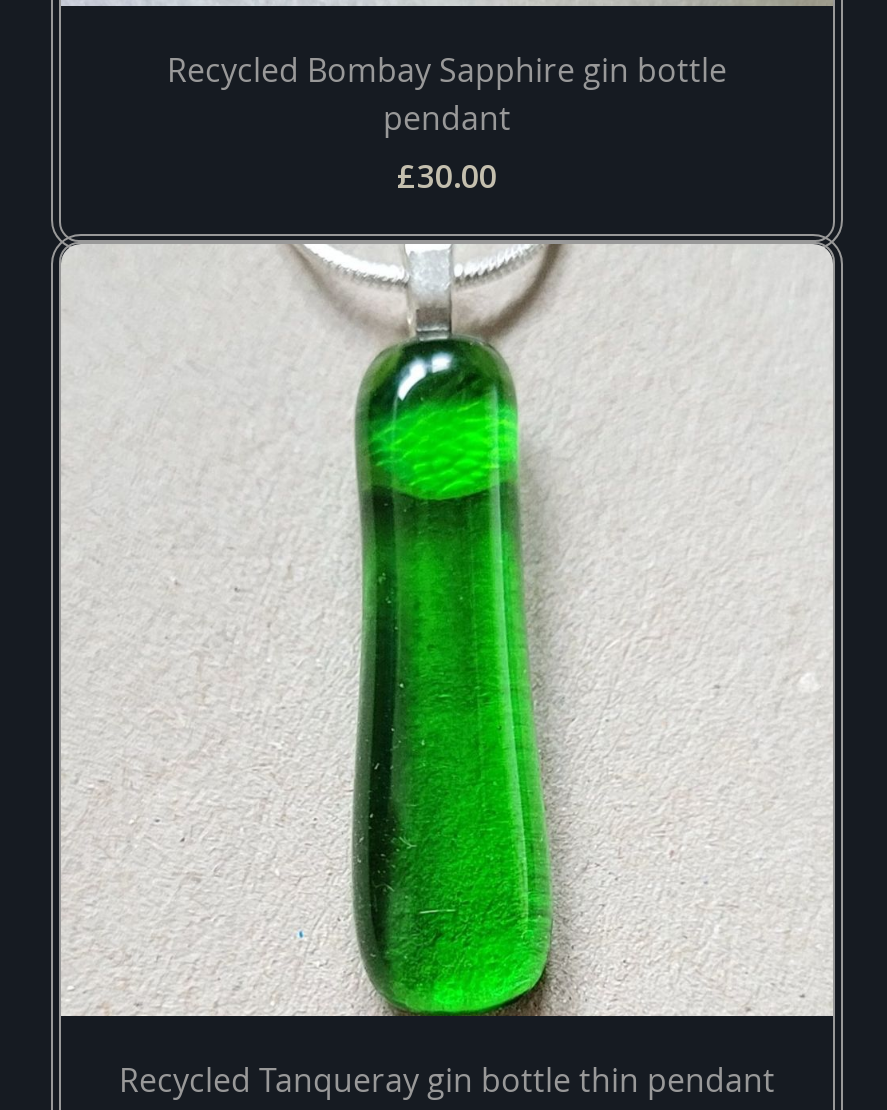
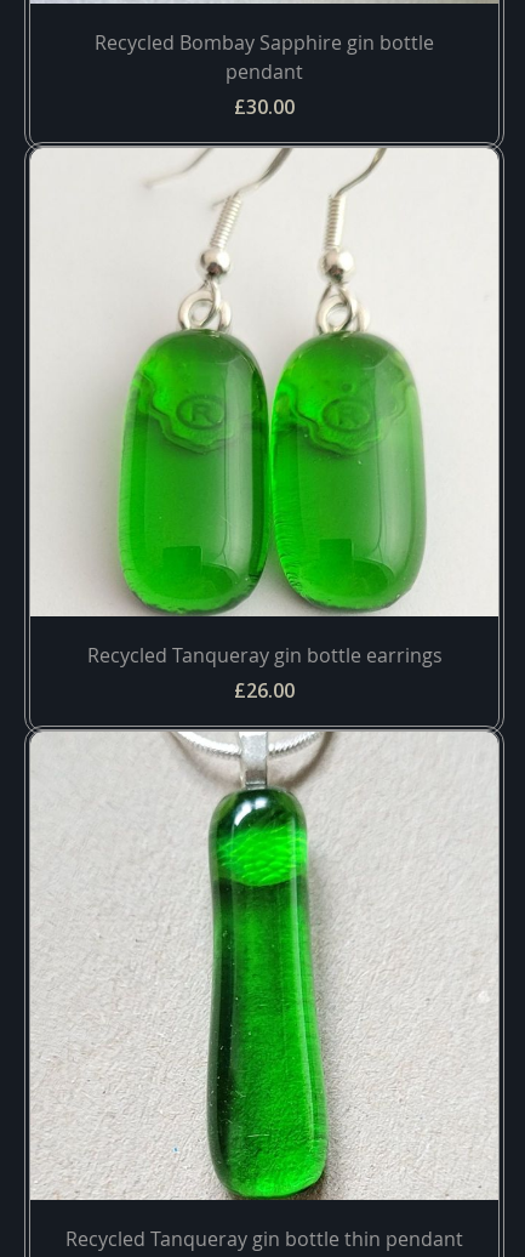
none -> [87,148,442,704] [image] | Recycled Tanqueray gin bottle earrings | £26.00

